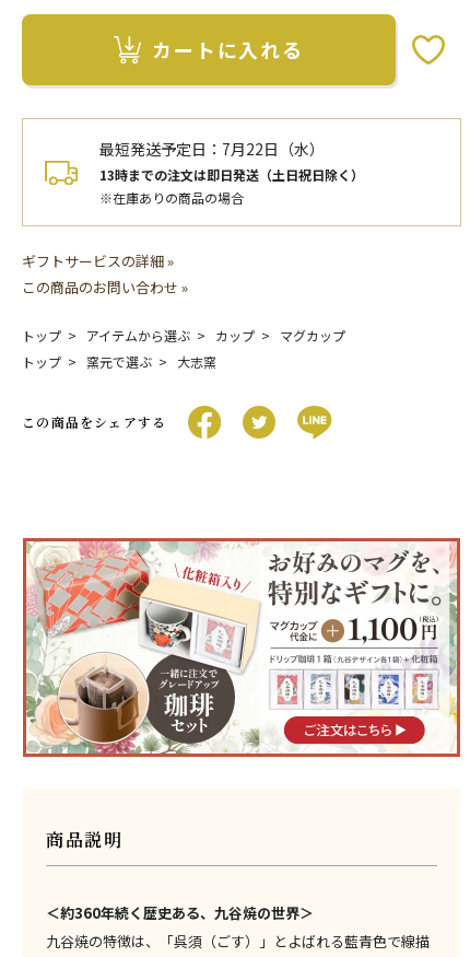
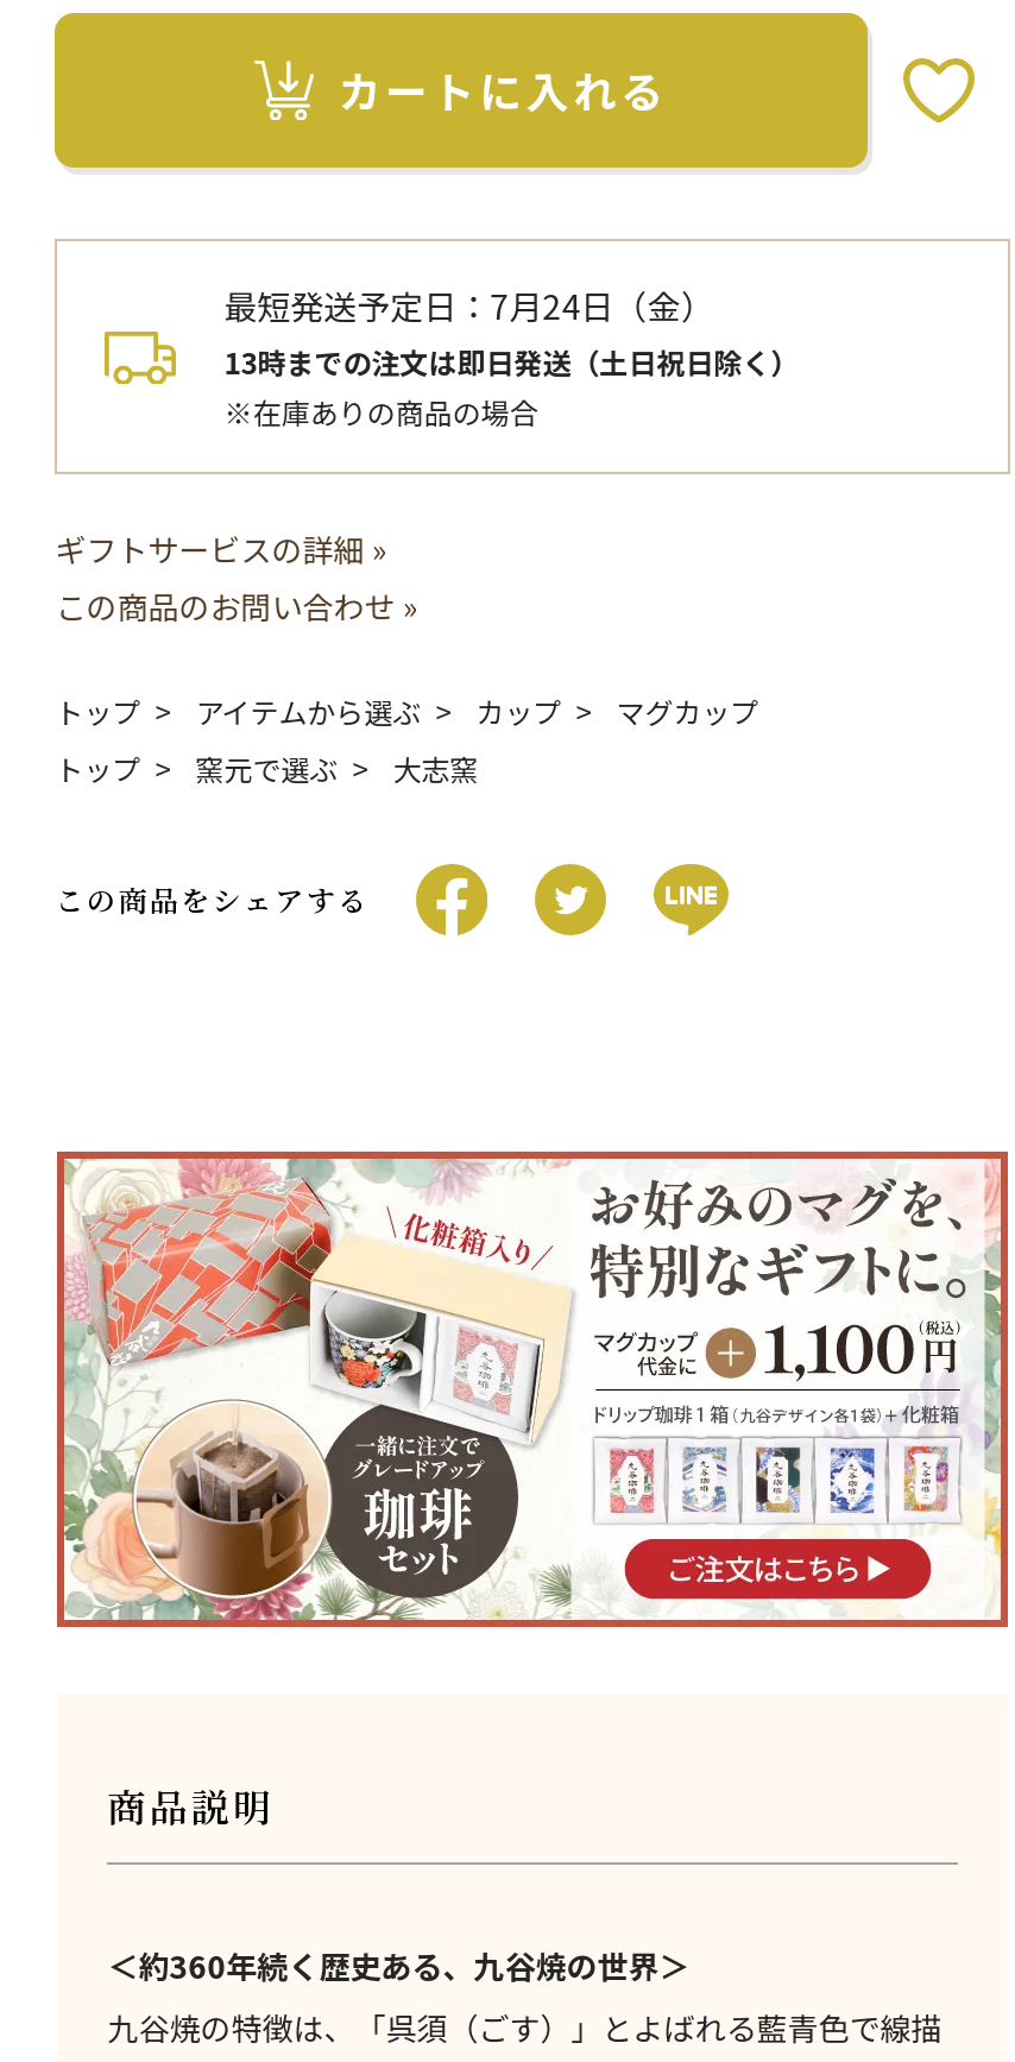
[100,138,325,160] 最短発送予定日：7月22日（水） -> [224,282,714,330] 最短発送予定日：7月24日（金）

